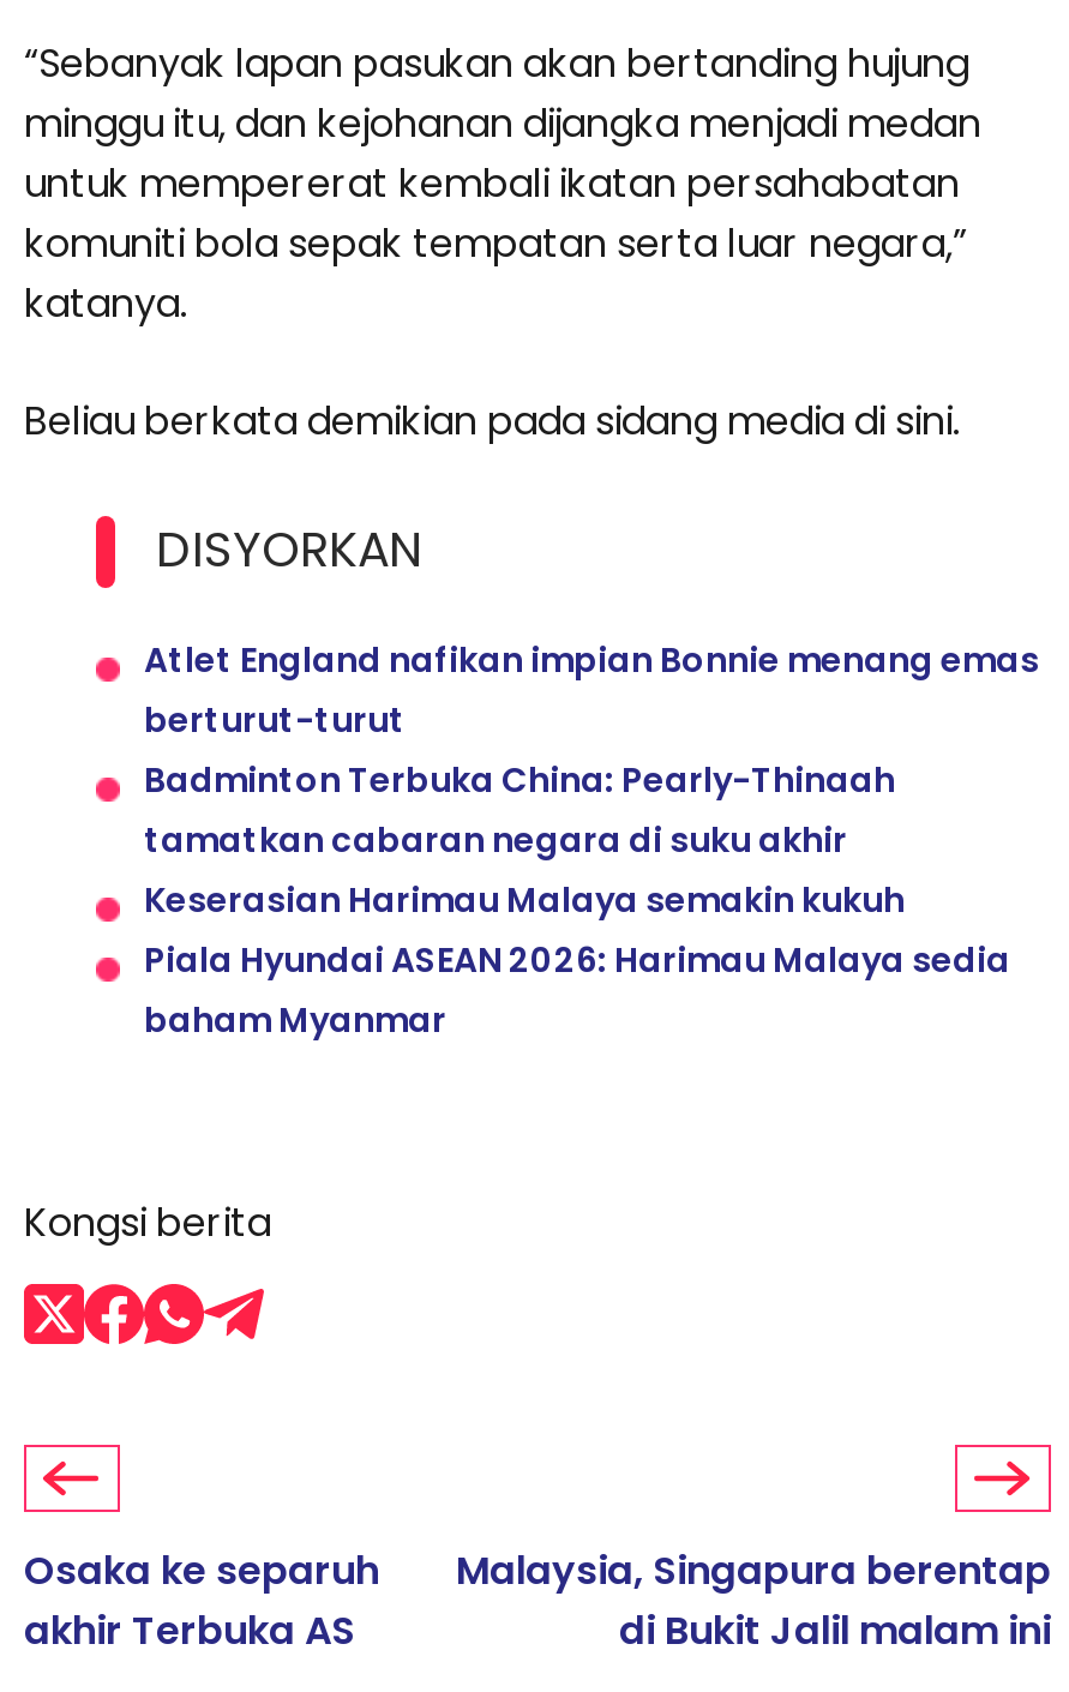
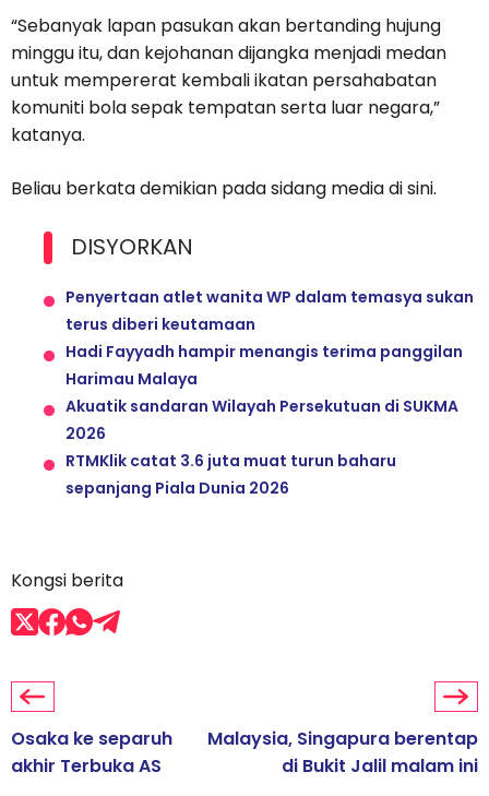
[144,637,1039,1045] Atlet England nafikan impian Bonnie menang emas | berturut-turut | Badminton Terbuka China: Pearly-Thinaah | tamatkan cabaran negara di suku akhir | Keserasian Harimau Malaya semakin kukuh | Piala Hyundai ASEAN 2026: Harimau Malaya sedia | baham Myanmar -> [65,287,474,500] Penyertaan atlet wanita WP dalam temasya sukan | terus diberi keutamaan | Hadi Fayyadh hampir menangis terima panggilan | Harimau Malaya | Akuatik sandaran Wilayah Persekutuan di SUKMA | 2026 | RTMKlik catat 3.6 juta muat turun baharu | sepanjang Piala Dunia 2026

